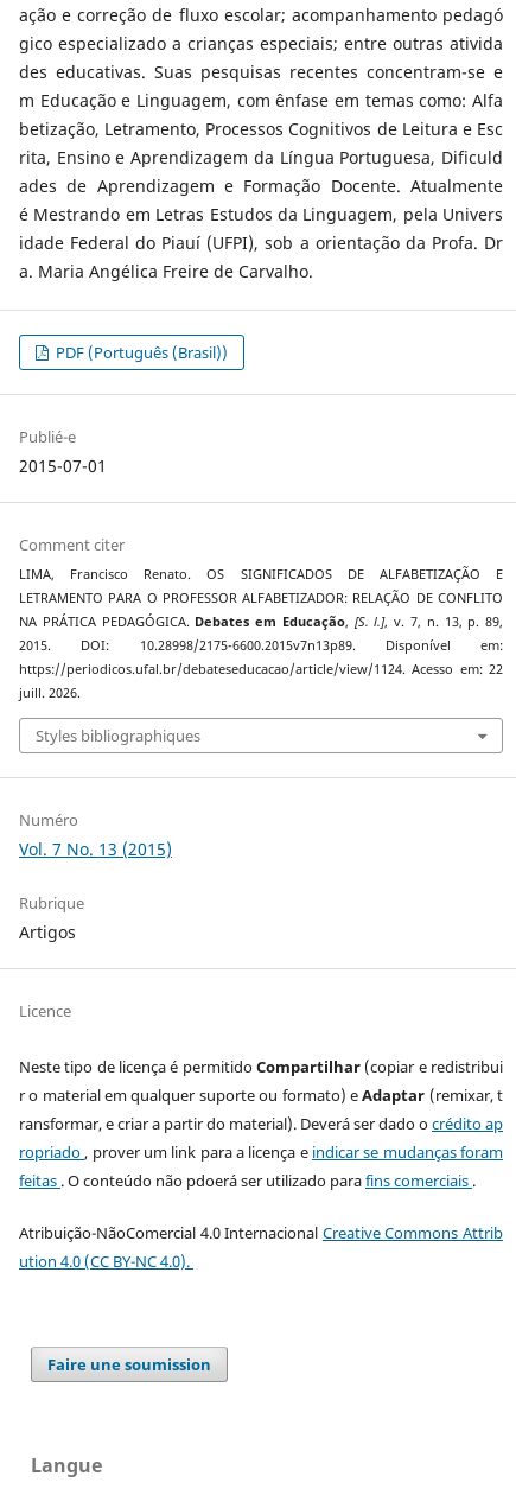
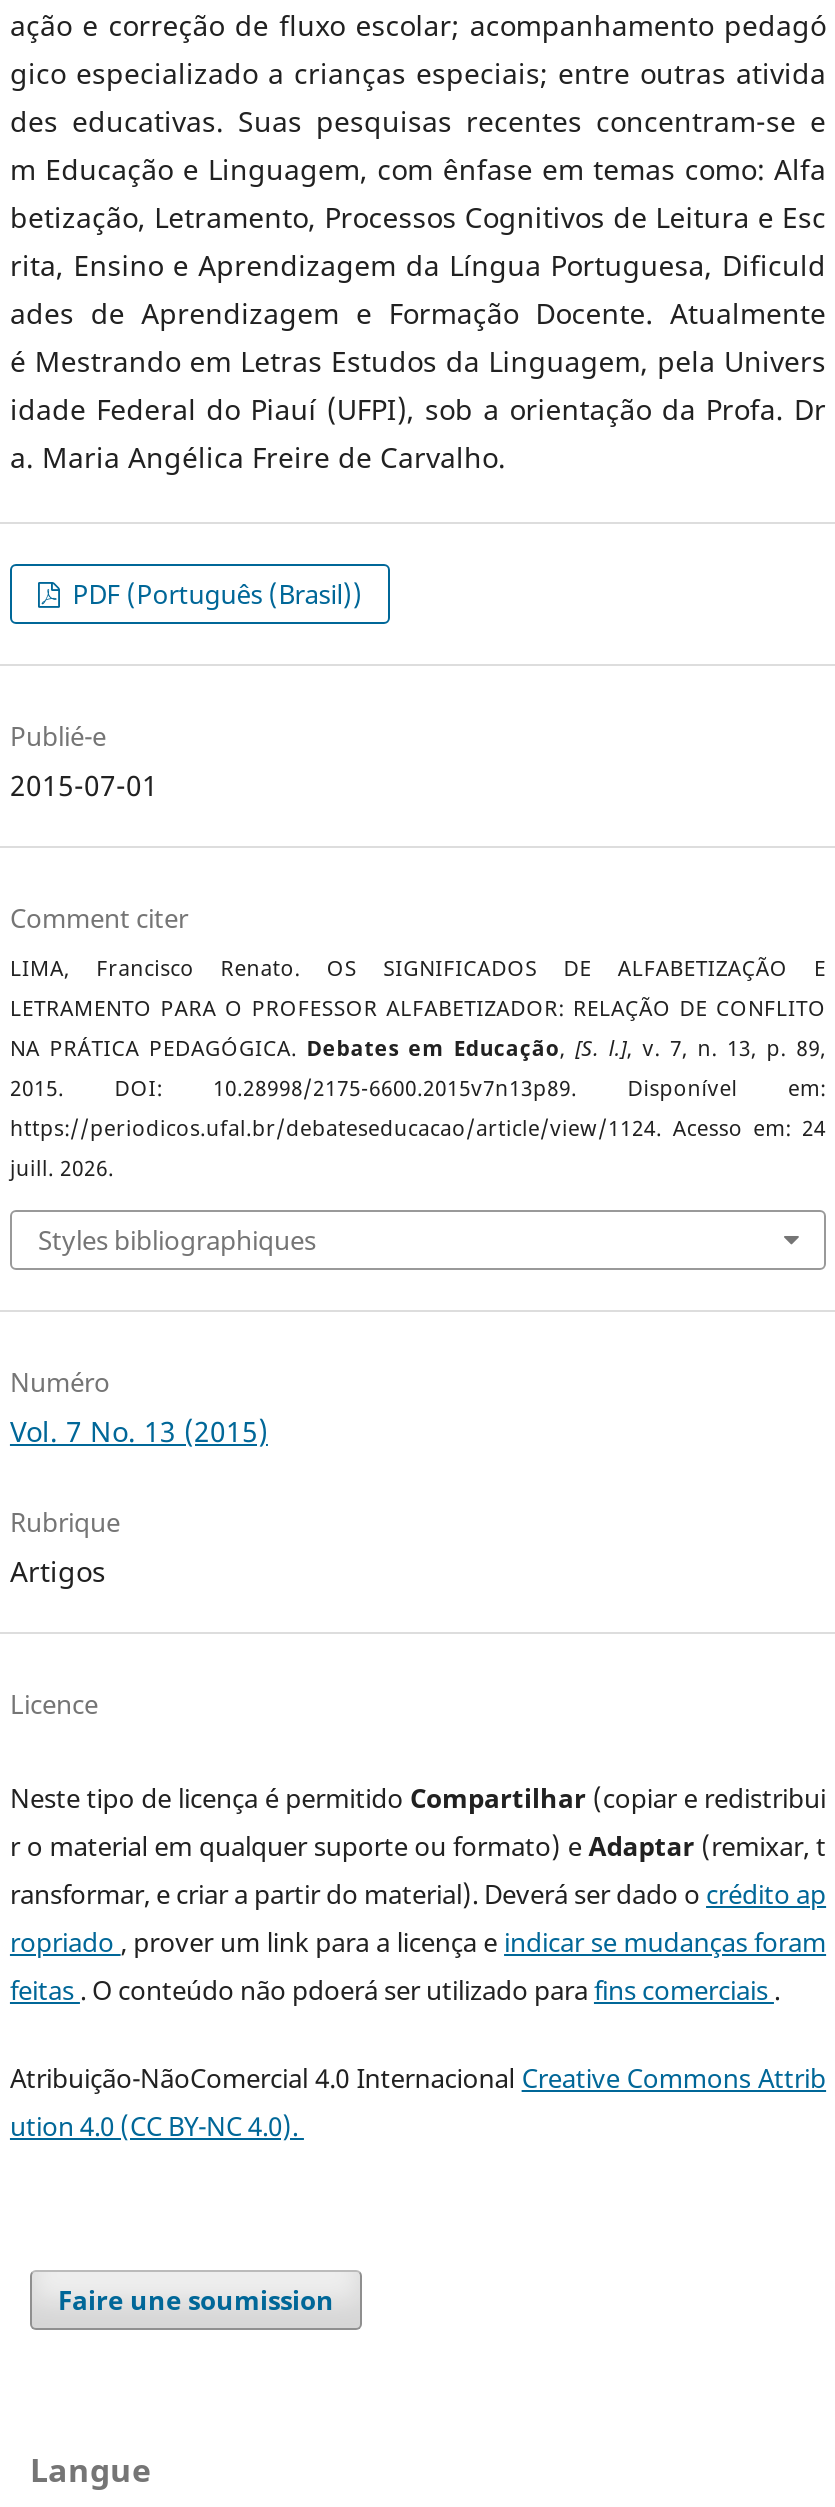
[19,661,503,678] https://periodicos.ufal.br/debateseducacao/article/view/1124. Acesso em: 22 -> [10,1114,826,1142] https://periodicos.ufal.br/debateseducacao/article/view/1124. Acesso em: 24

